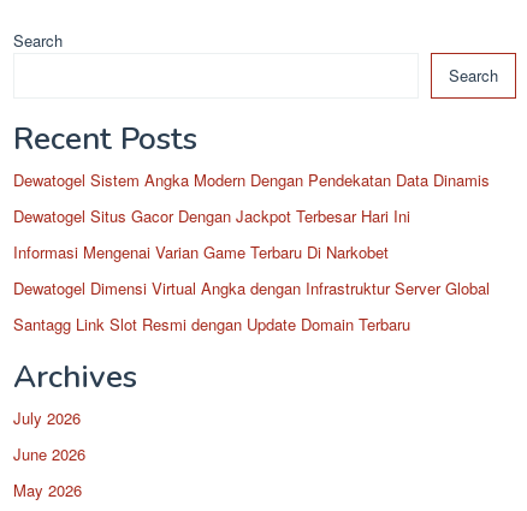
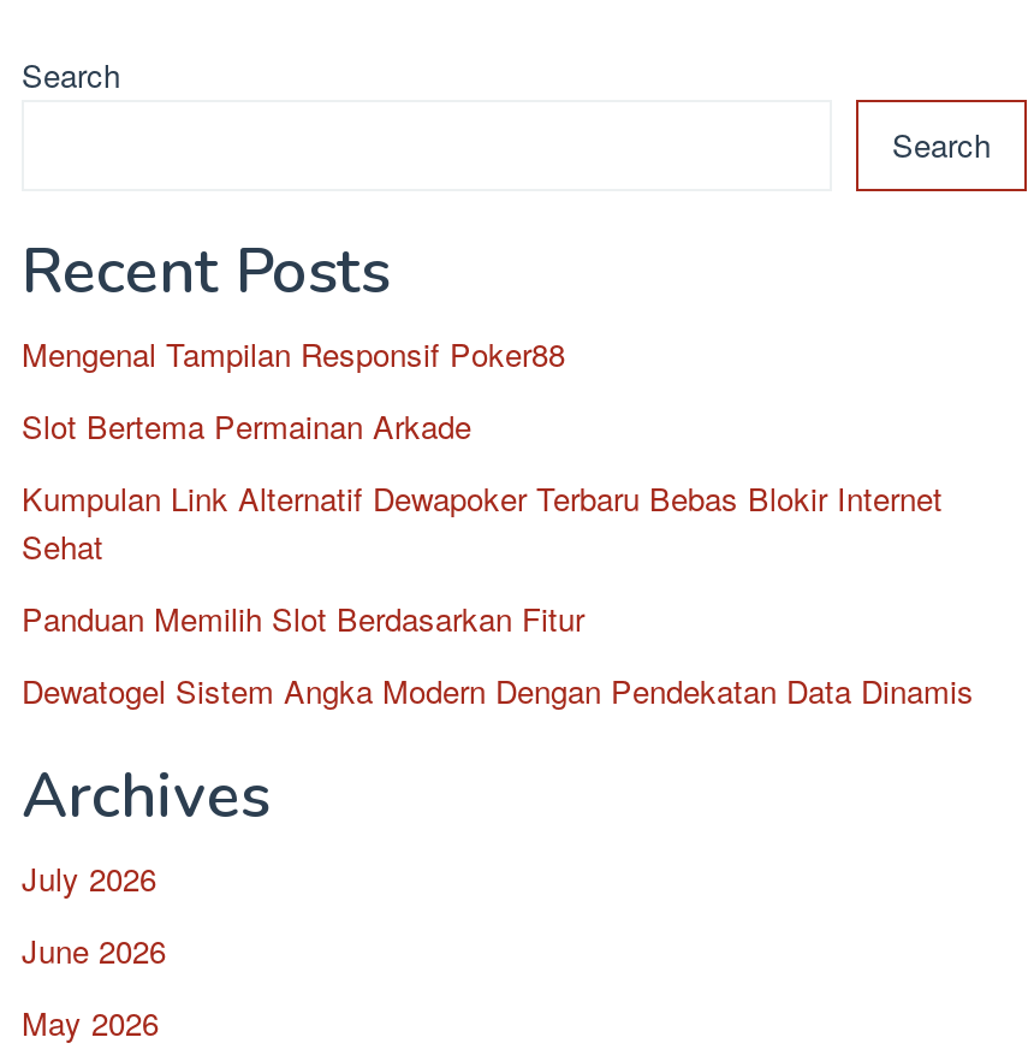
none -> [22,330,943,640] Mengenal Tampilan Responsif Poker88 | Slot Bertema Permainan Arkade | Kumpulan Link Alternatif Dewapoker Terbaru Bebas Blokir Internet | Sehat | Panduan Memilih Slot Berdasarkan Fitur
moved [13,168,490,191] -> [22,666,974,712]: Dewatogel Sistem Angka Modern Dengan Pendekatan Data Dinamis
[13,204,490,335] Dewatogel Situs Gacor Dengan Jackpot Terbesar Hari Ini | Informasi Mengenai Varian Game Terbaru Di Narkobet | Dewatogel Dimensi Virtual Angka dengan Infrastruktur Server Global | Santagg Link Slot Resmi dengan Update Domain Terbaru -> none

